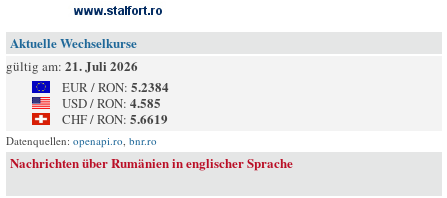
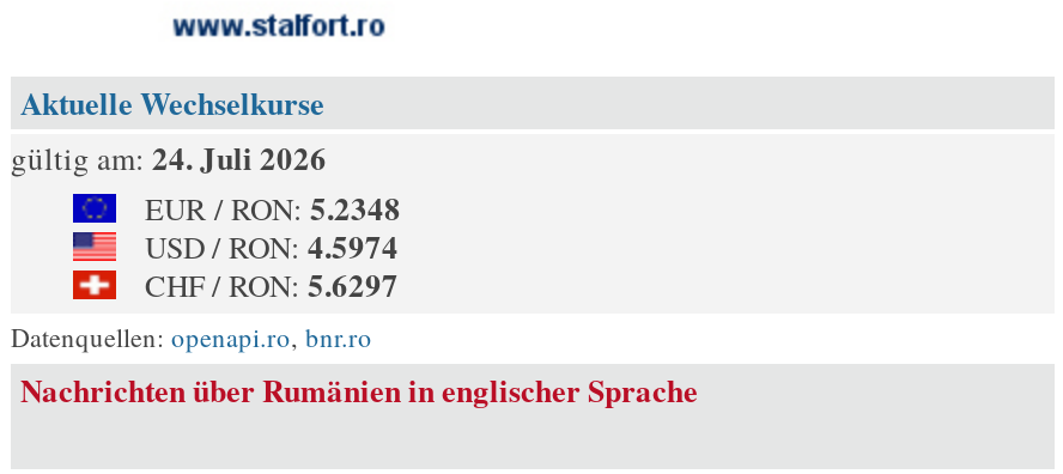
[6,56,138,75] gültig am: 21. Juli 2026 -> [11,134,327,180] gültig am: 24. Juli 2026
[62,77,169,96] EUR / RON: 5.2384 -> [145,184,401,230] EUR / RON: 5.2348
[62,93,161,112] USD / RON: 4.585 -> [145,223,399,268] USD / RON: 4.5974
[62,109,168,128] CHF / RON: 5.6619 -> [145,261,399,306] CHF / RON: 5.6297

